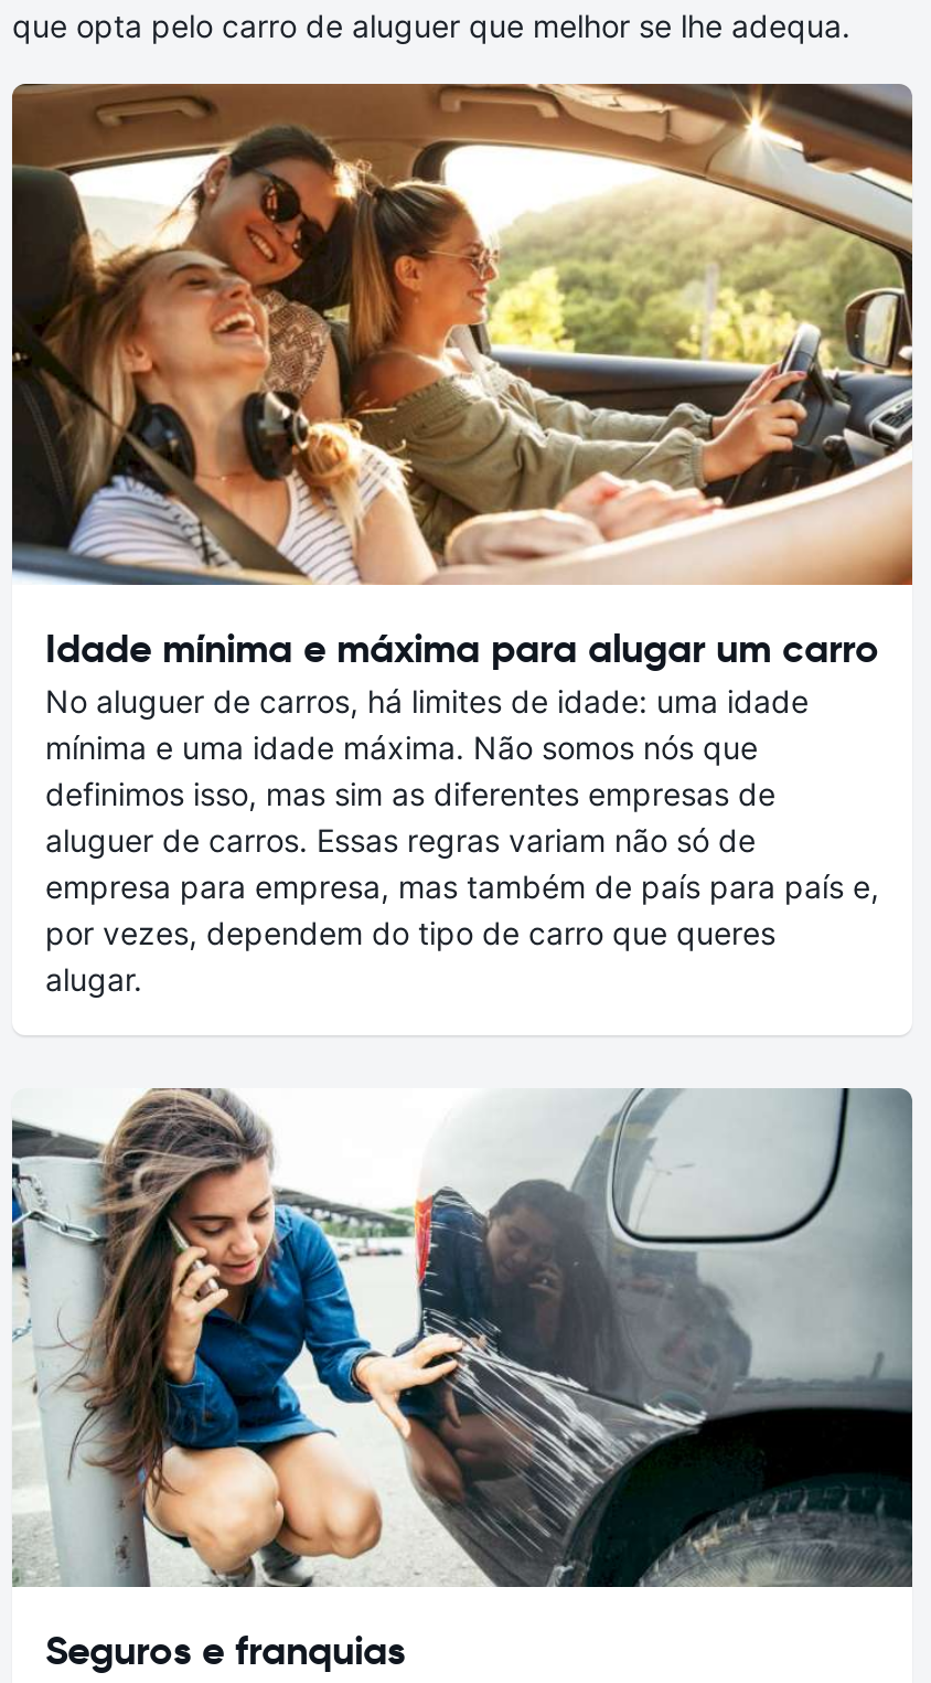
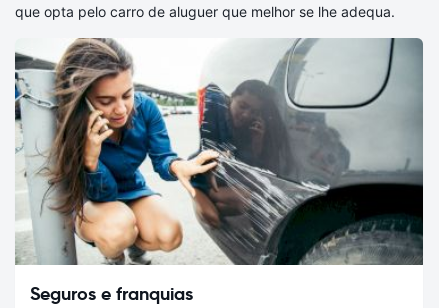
[10,82,914,997] [image] | Idade mínima e máxima para alugar um carro | No aluguer de carros, há limites de idade: uma idade | mínima e uma idade máxima. Não somos nós que | definimos isso, mas sim as diferentes empresas de | aluguer de carros. Essas regras variam não só de | empresa para empresa, mas também de país para país e, | por vezes, dependem do tipo de carro que queres | alugar. -> none

